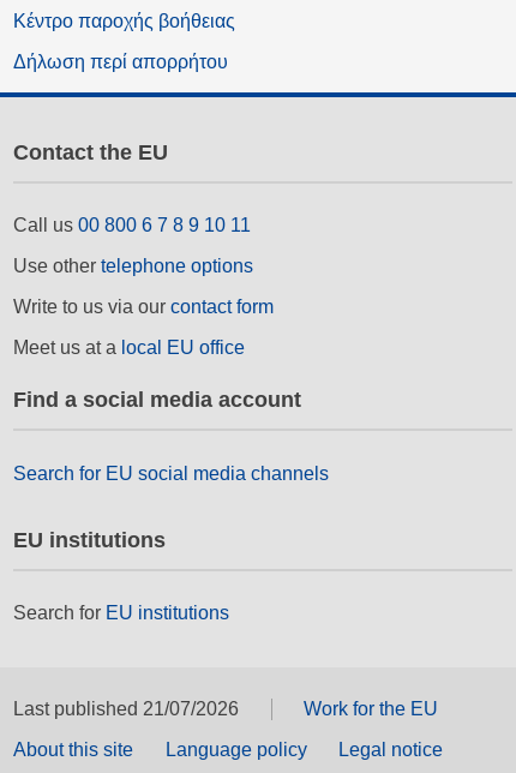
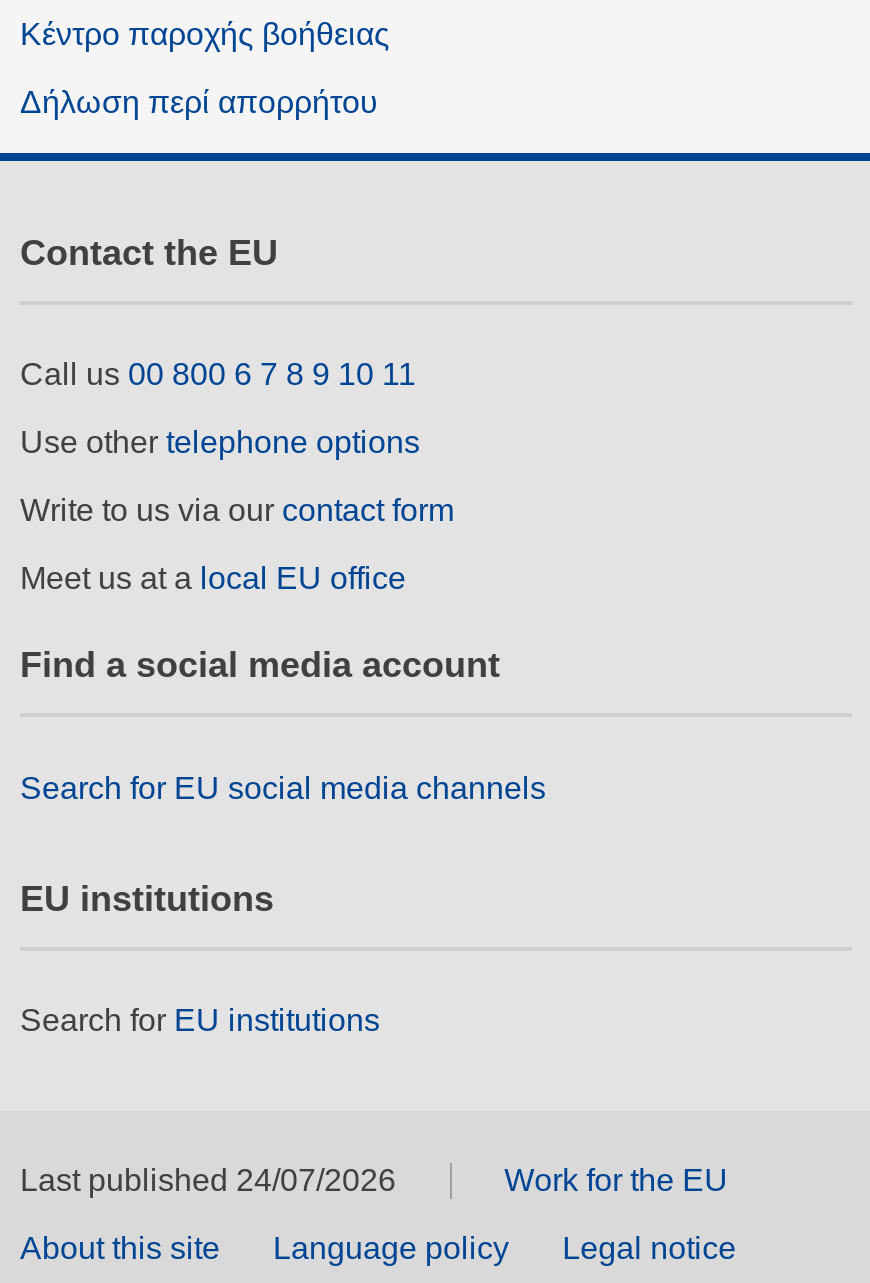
[13,699,239,720] Last published 21/07/2026 -> [20,1164,396,1198] Last published 24/07/2026

